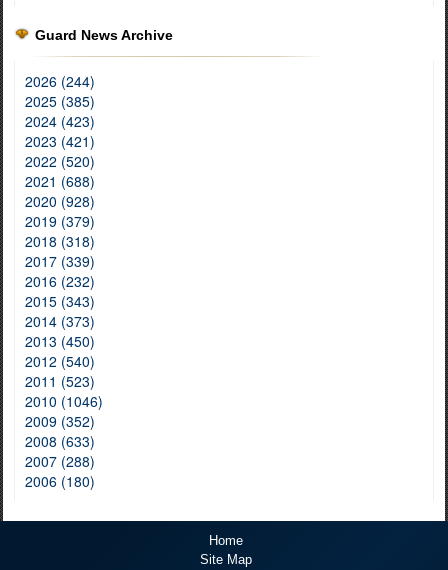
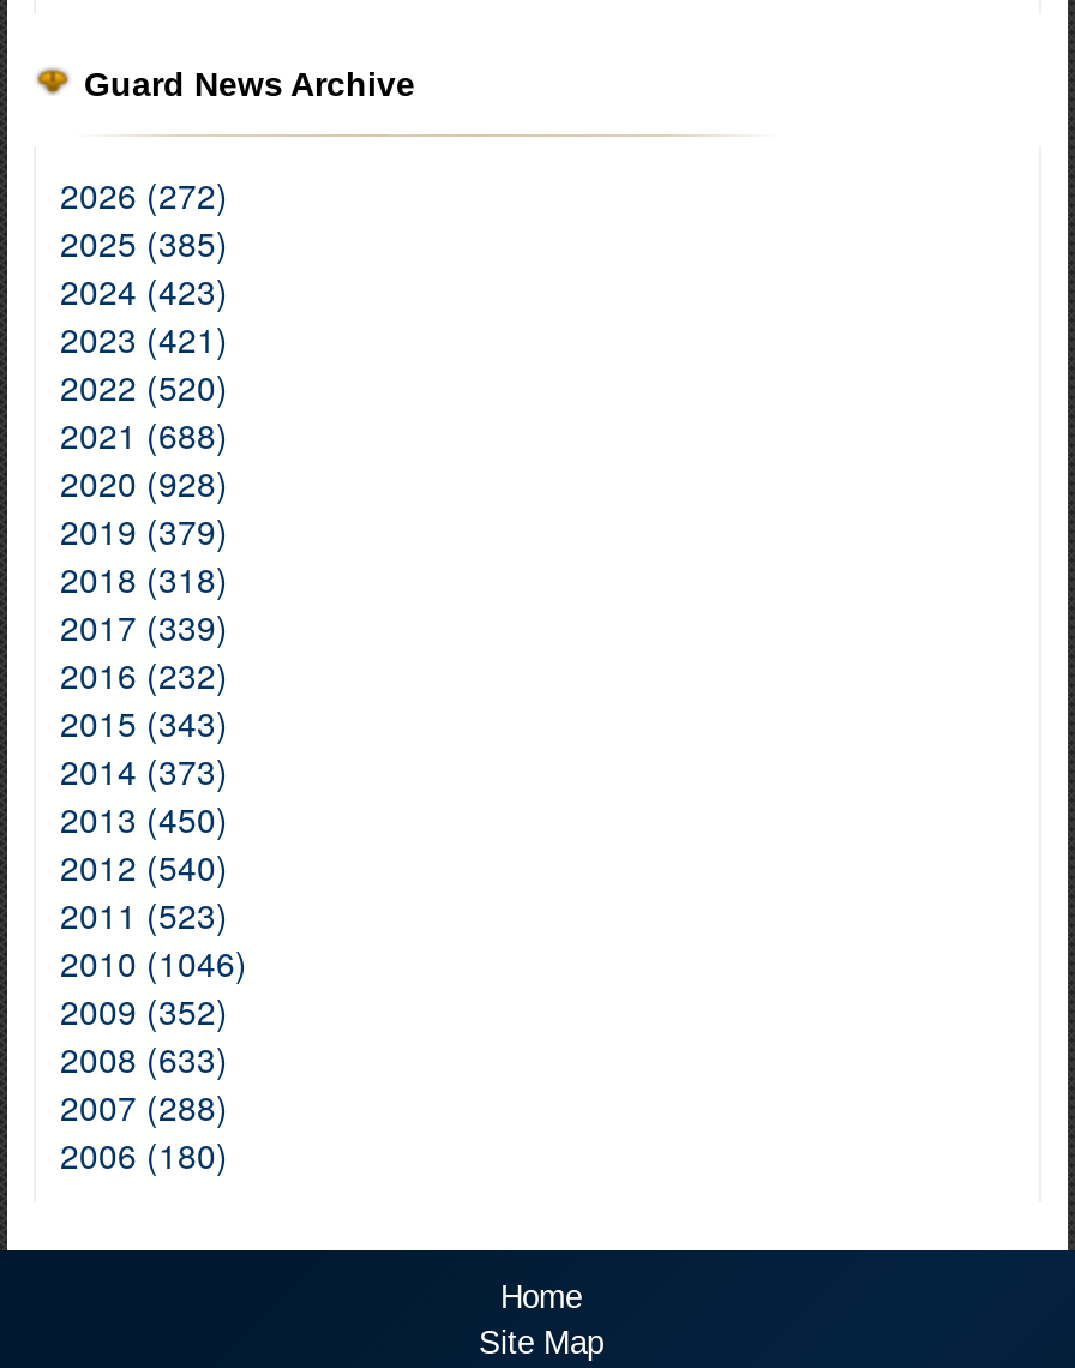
[25,71,95,91] 2026 (244) -> [60,170,228,218] 2026 (272)

